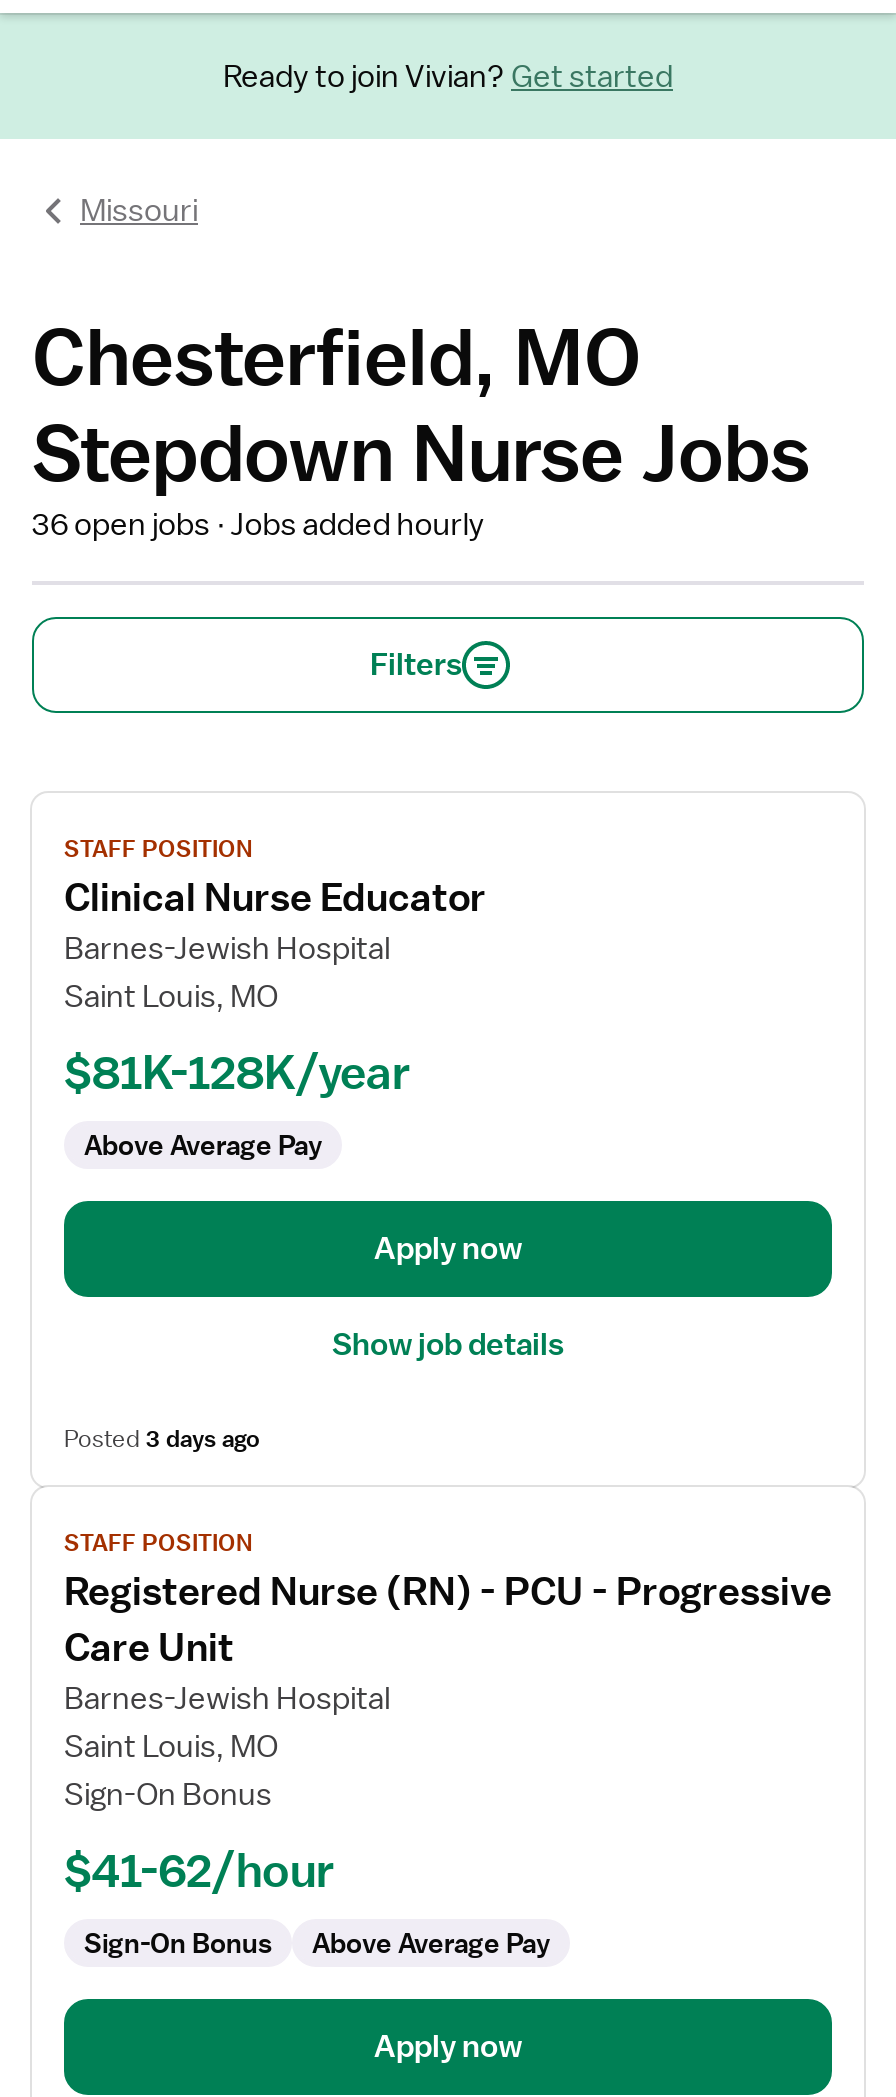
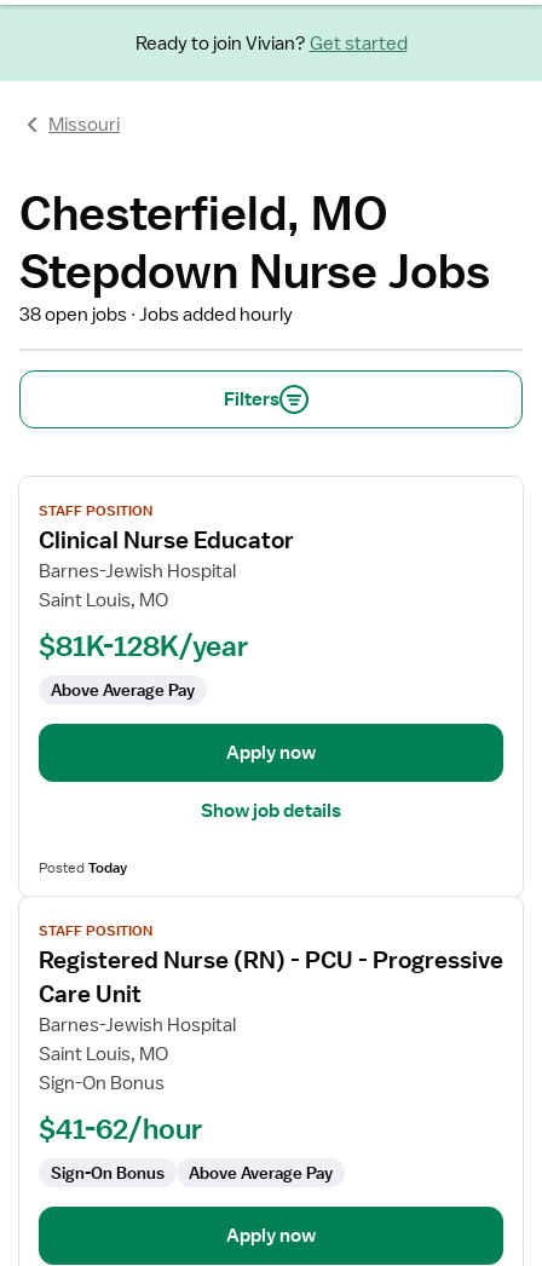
[32,505,484,545] 36 open jobs Jobs added hourly -> [19,303,293,327] 38 open jobs Jobs added hourly
[64,1423,260,1455] Posted 3 days ago -> [39,858,127,877] Posted Today

